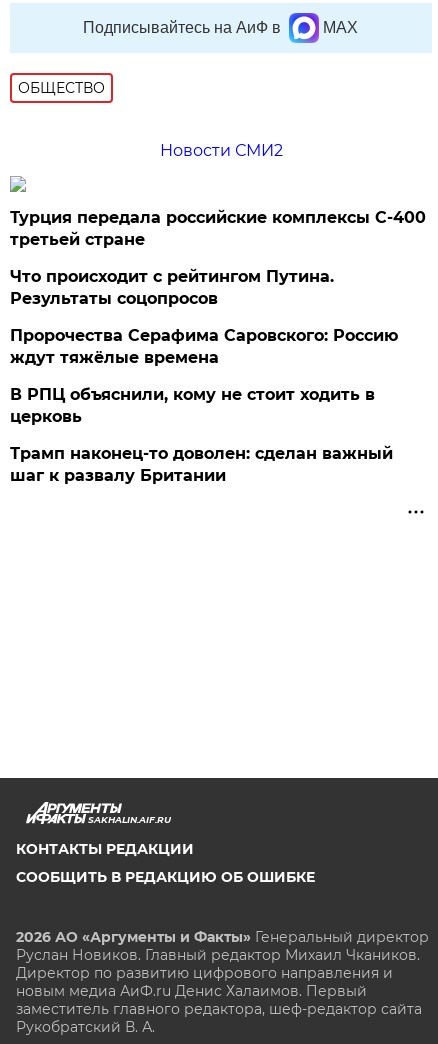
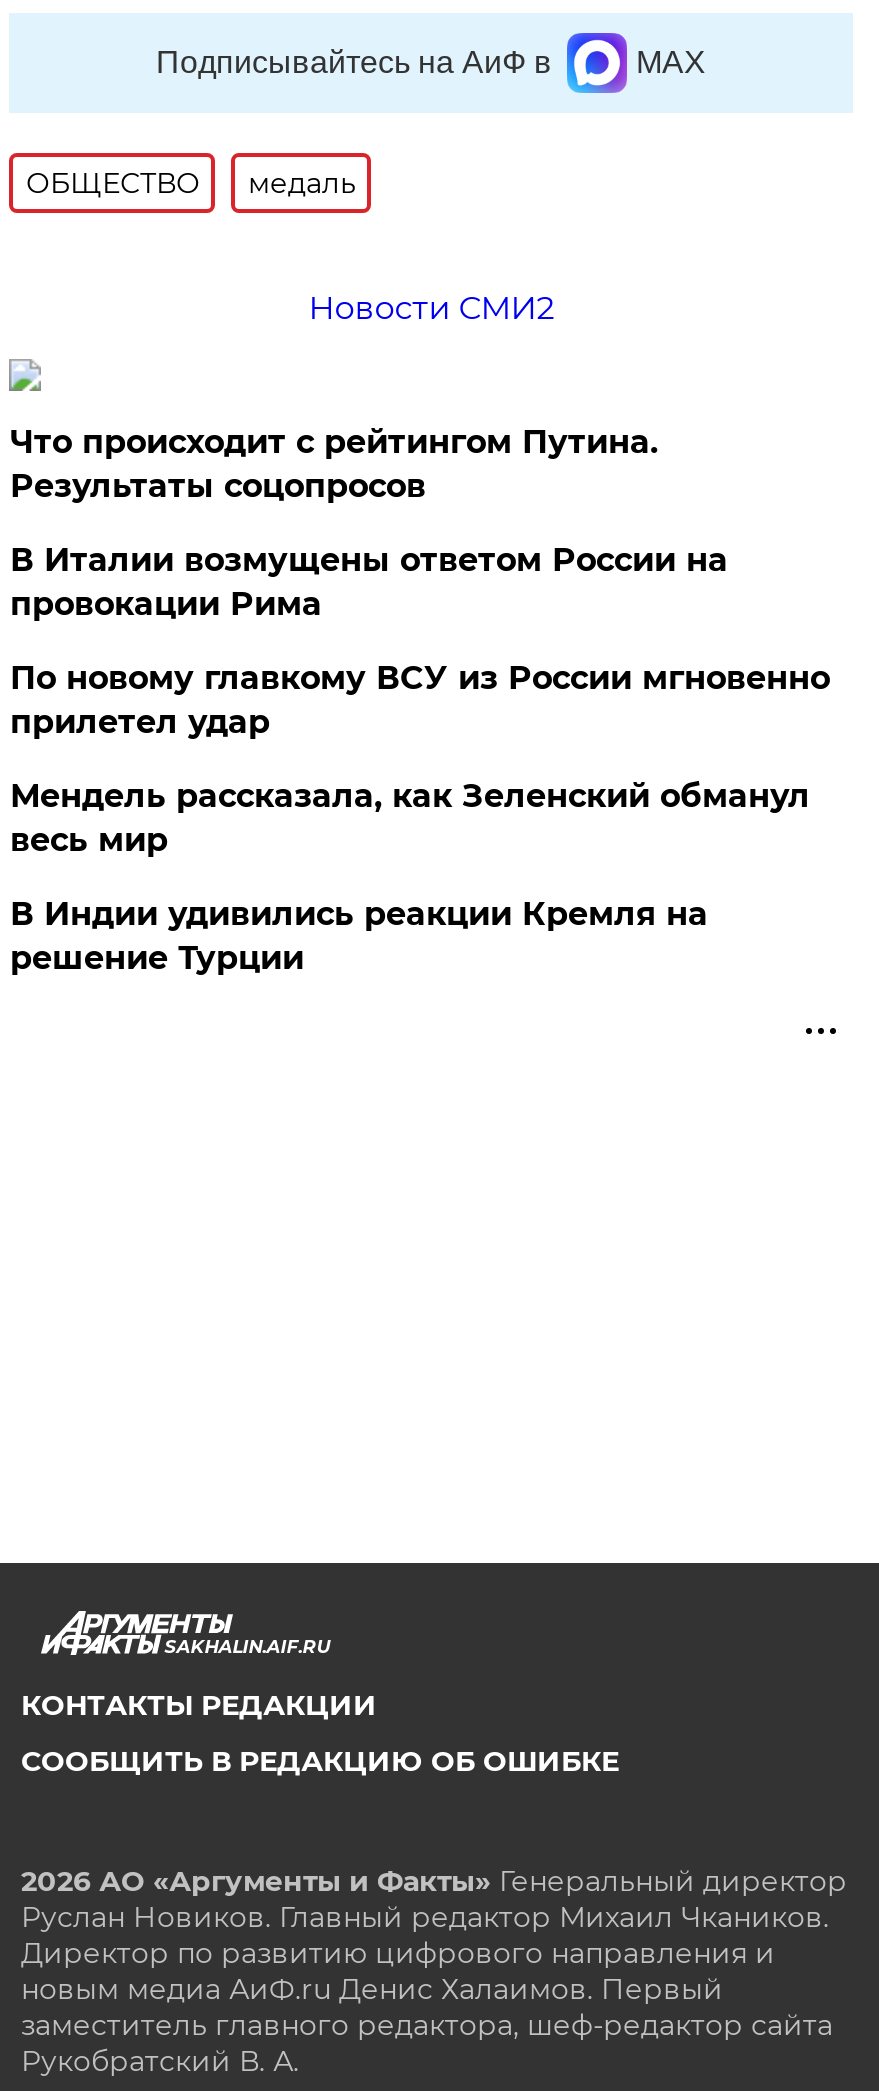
none -> [248,165,356,201] медаль
[10,208,426,249] Турция передала российские комплексы С-400 | третьей стране -> none
moved [10,267,334,308] -> [10,423,658,505]: Что происходит с рейтингом Путина. | Результаты соцопросов
[10,326,398,485] Пророчества Серафима Саровского: Россию | ждут тяжёлые времена | В РПЦ объяснили, кому не стоит ходить в | церковь | Трамп наконец-то доволен: сделан важный | шаг к развалу Британии -> [10,541,830,977] В Италии возмущены ответом России на | провокации Рима | По новому главкому ВСУ из России мгновенно | прилетел удар | Мендель рассказала, как Зеленский обманул | весь мир | В Индии удивились реакции Кремля на | решение Турции

